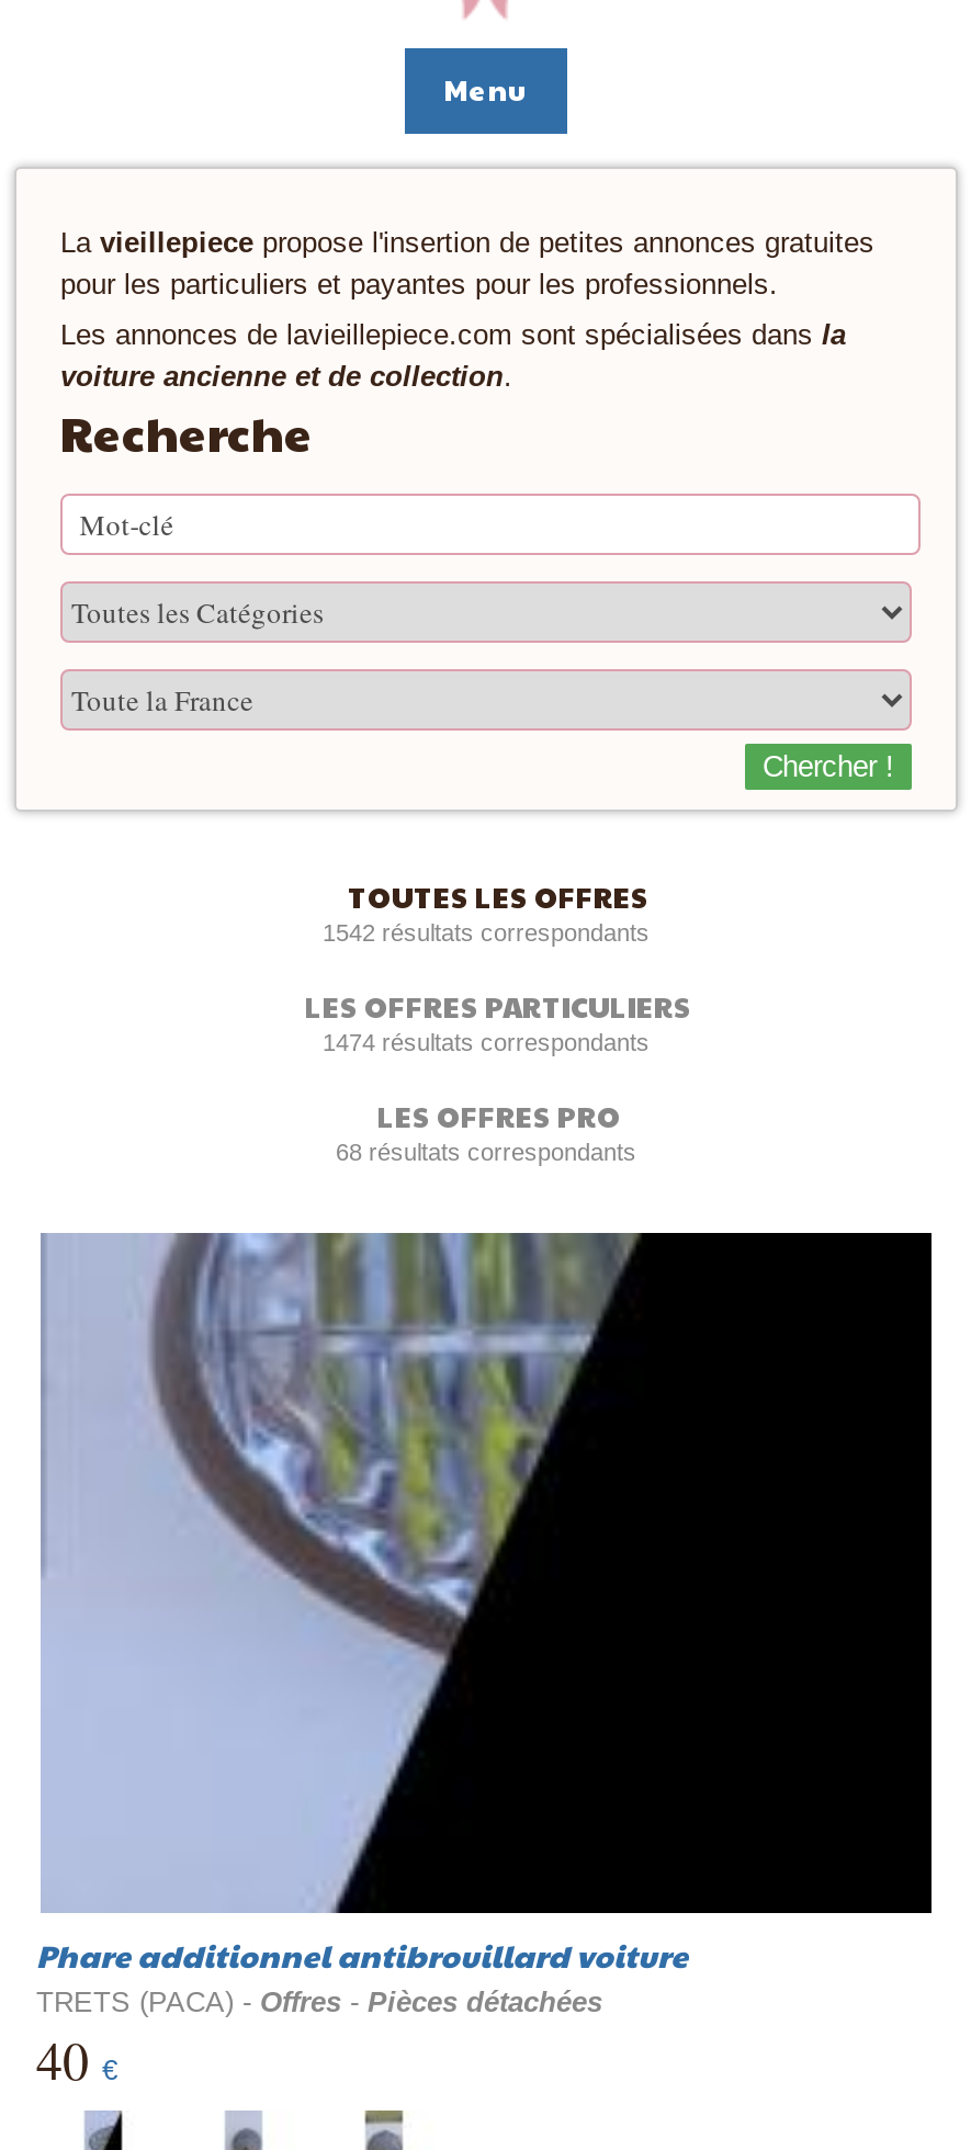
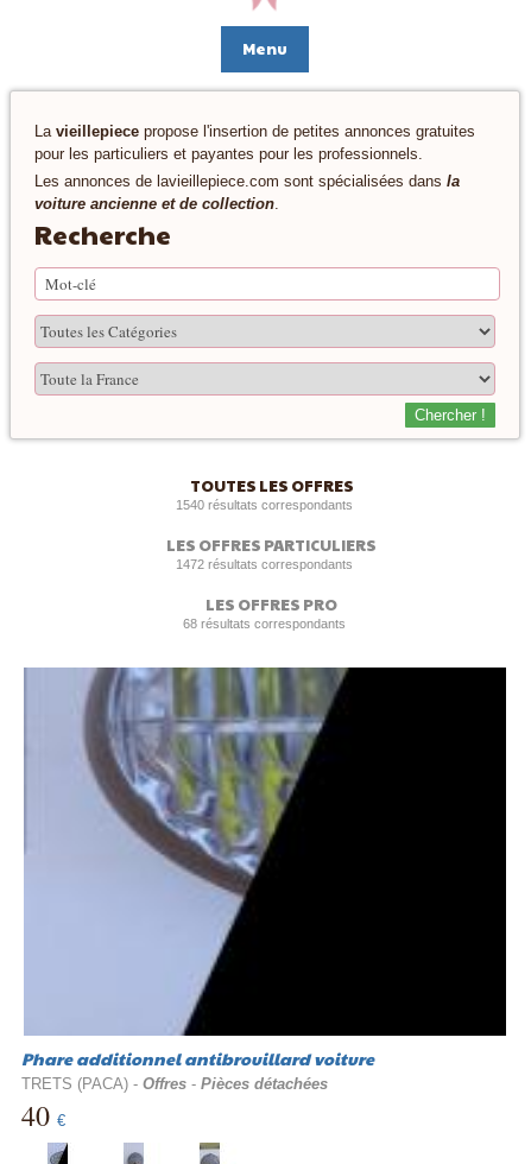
[323,920,650,946] 1542 résultats correspondants -> [176,498,353,512] 1540 résultats correspondants
[323,1030,650,1056] 1474 résultats correspondants -> [176,558,353,572] 1472 résultats correspondants

